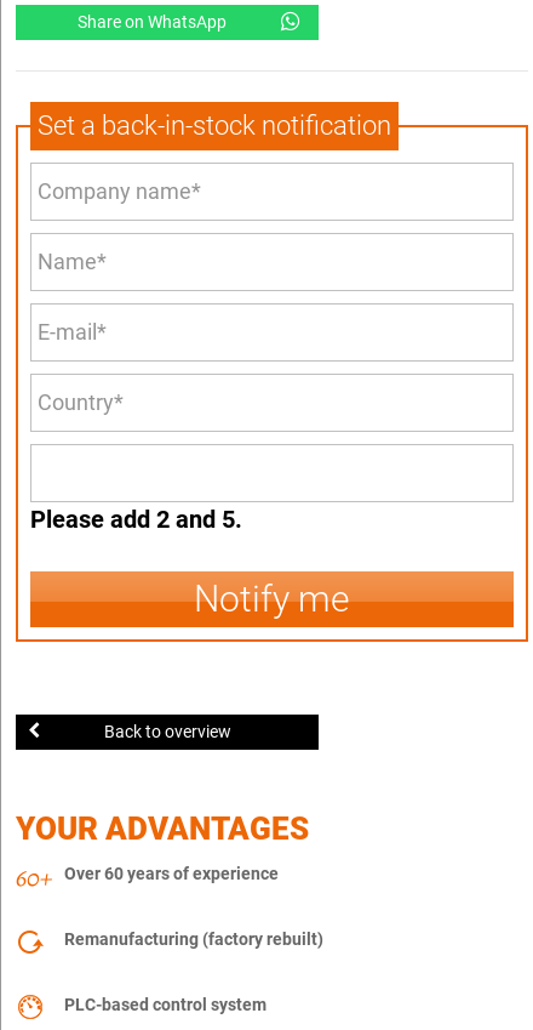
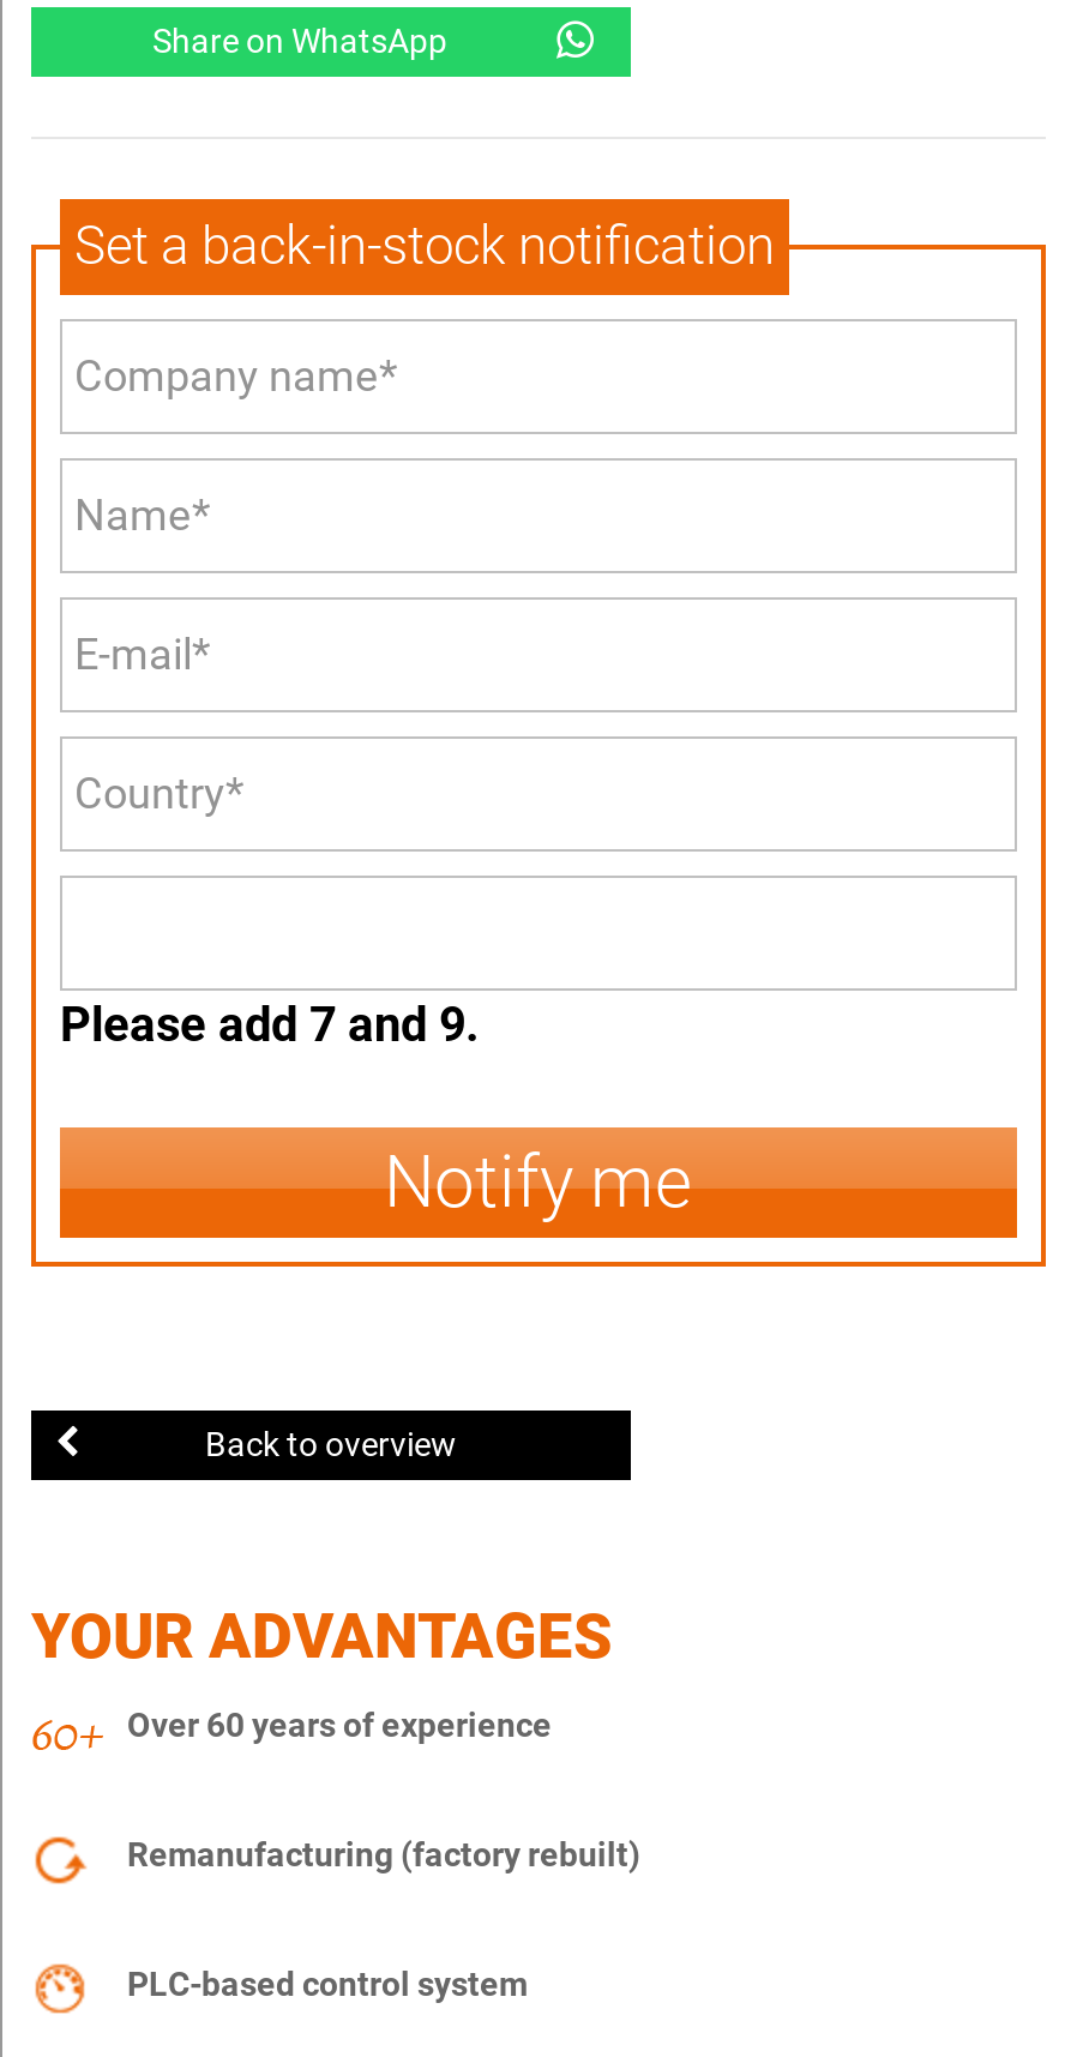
[30,505,242,534] Please add 2 and 5. -> [60,996,480,1054] Please add 7 and 9.

